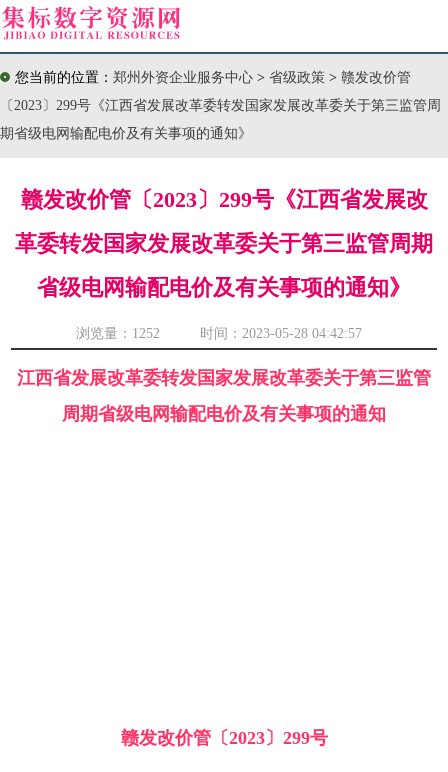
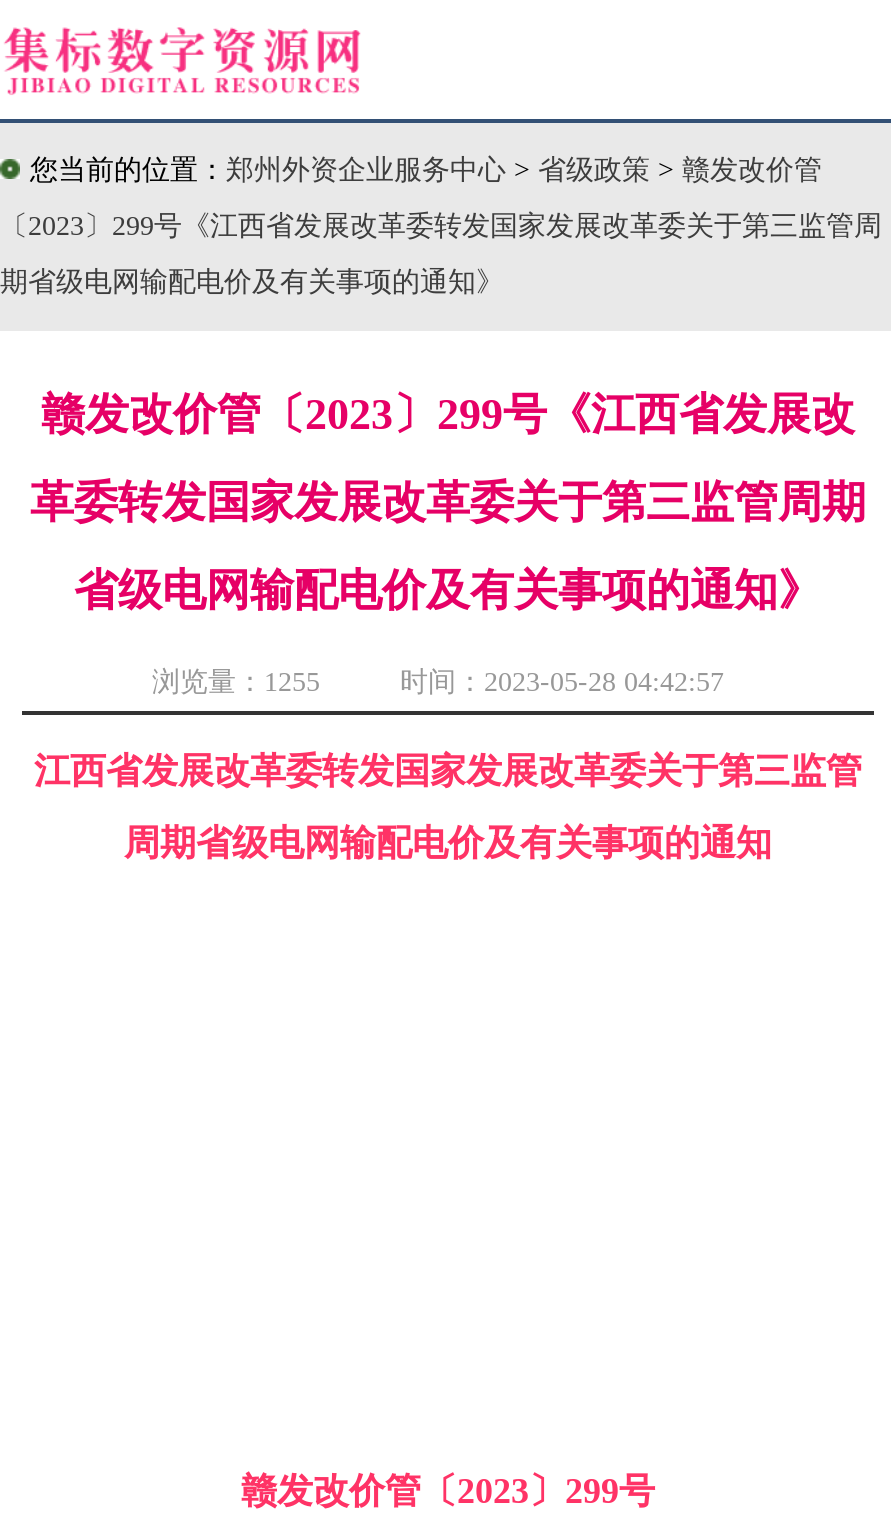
[76,326,362,341] 浏览量：1252 时间：2023-05-28 04:42:57 -> [152,667,724,697] 浏览量：1255 时间：2023-05-28 04:42:57

